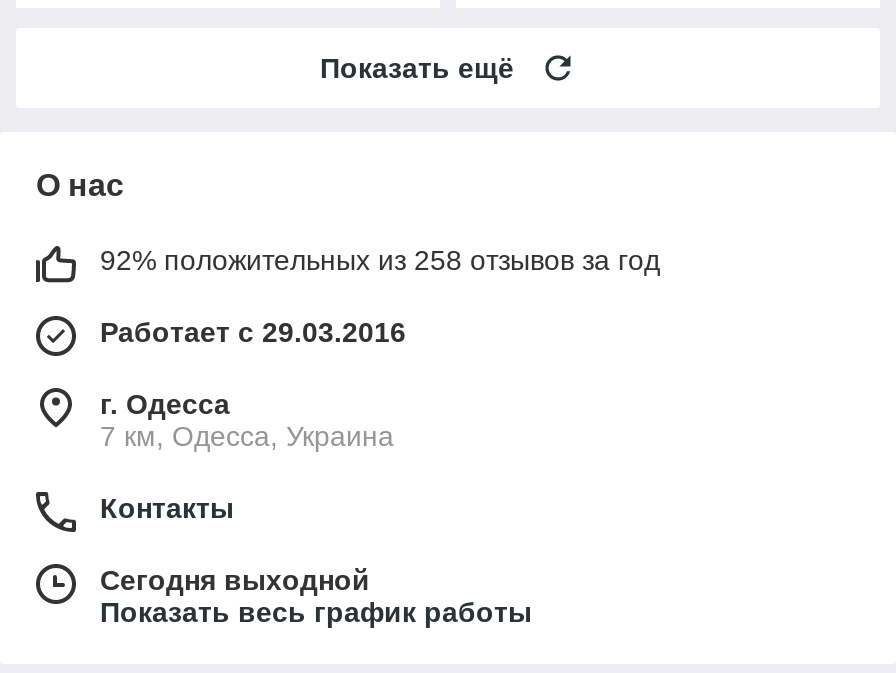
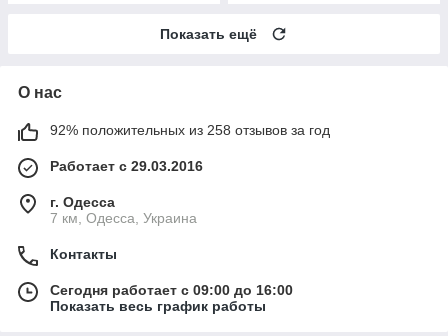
[100,564,370,596] Сегодня выходной -> [50,282,293,298] Сегодня работает с 09:00 до 16:00

